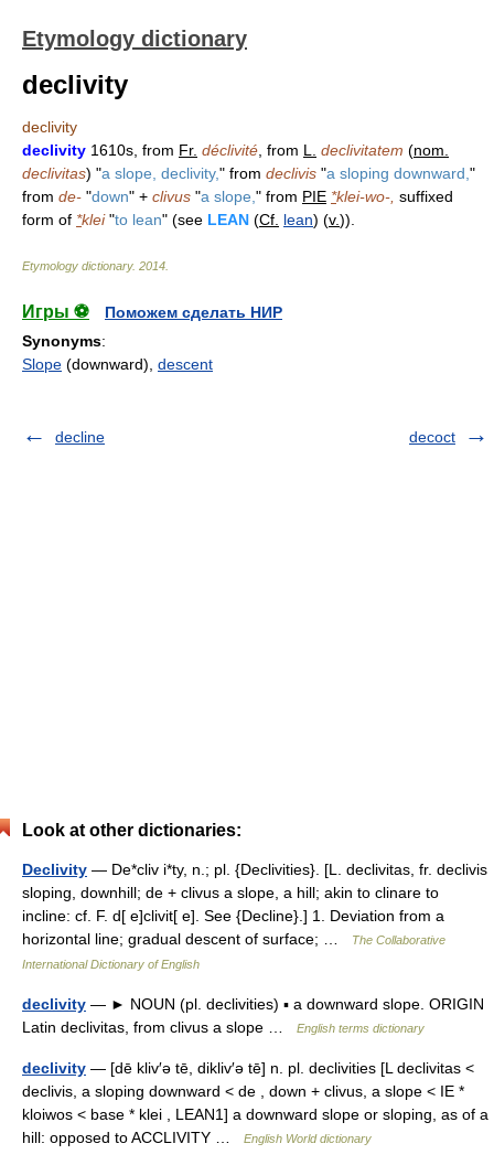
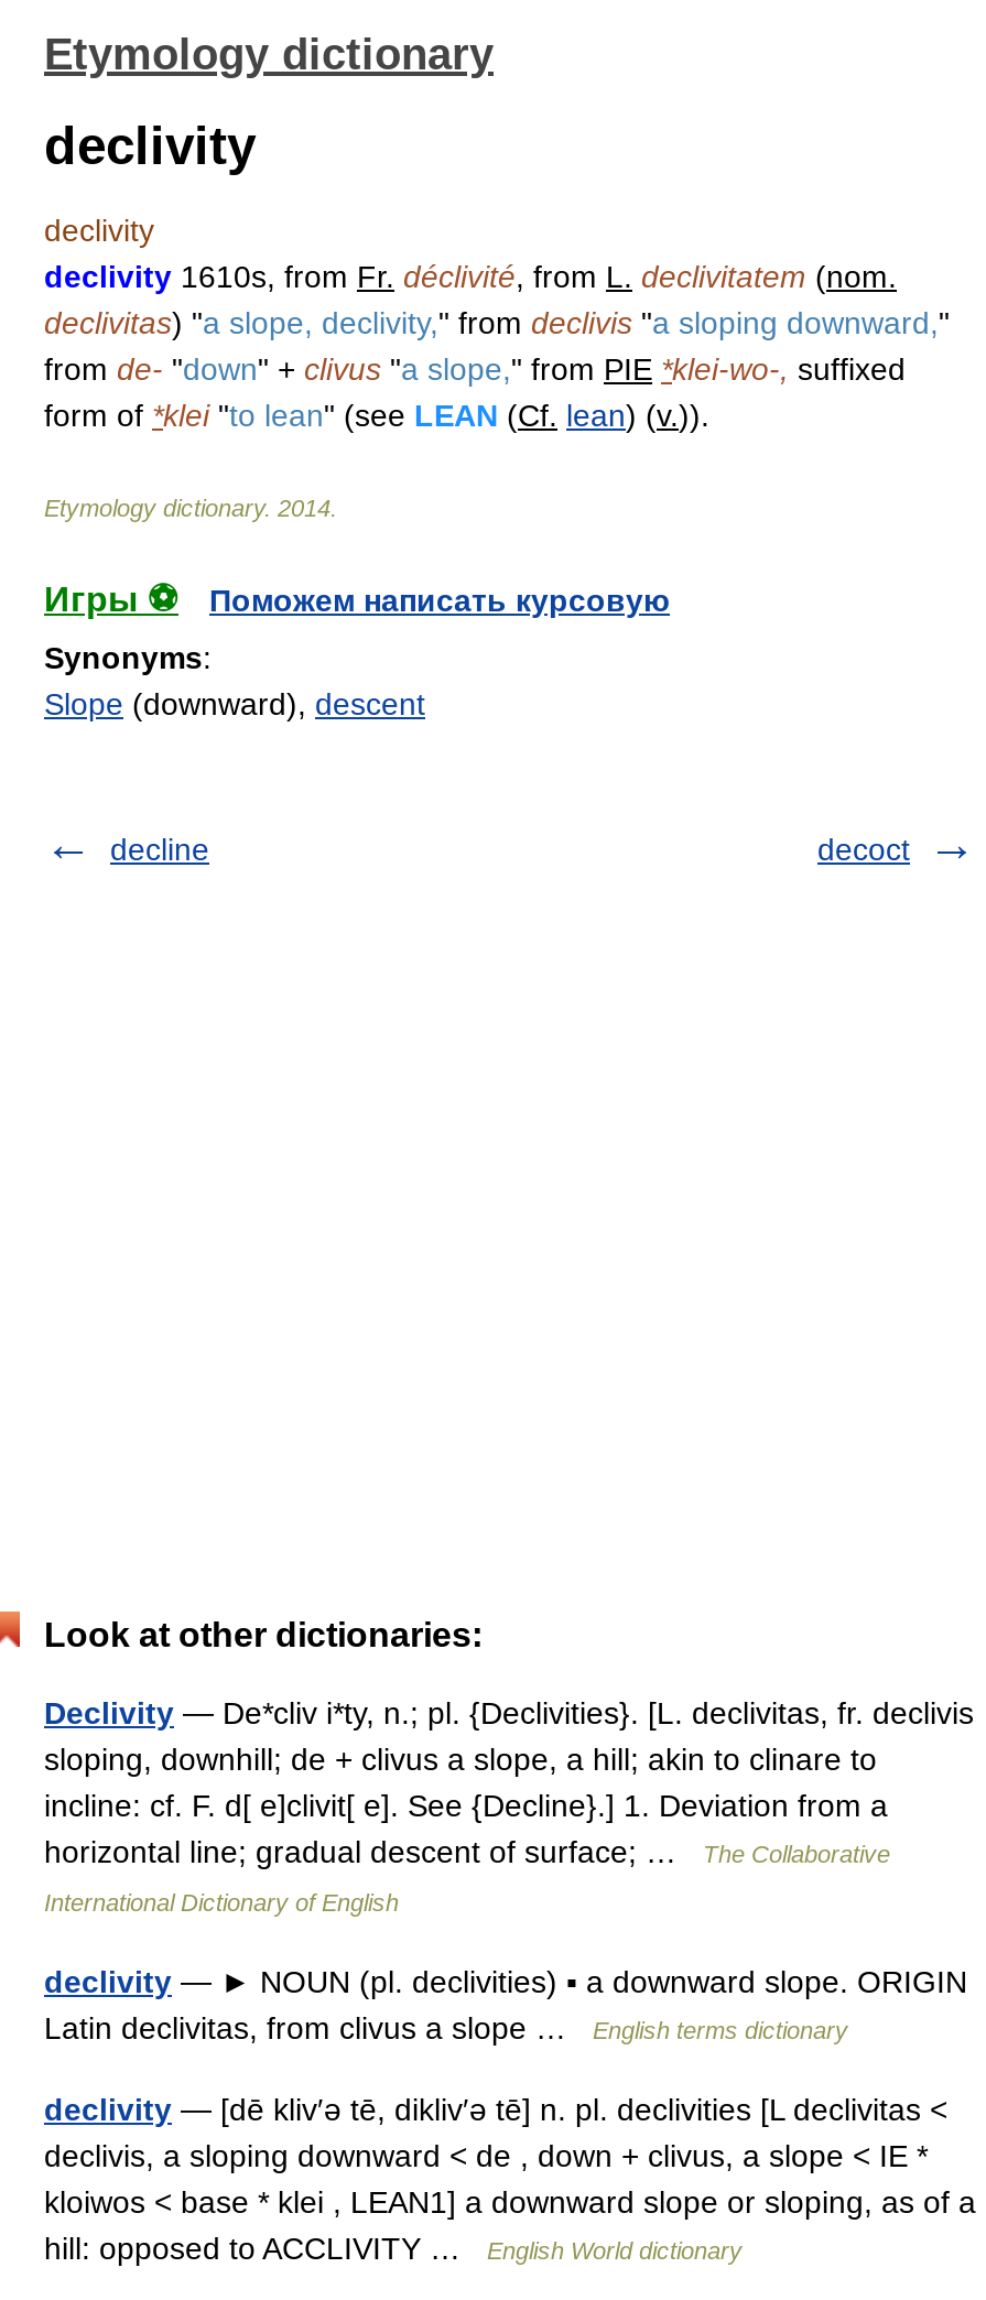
[105,303,282,321] Поможем сделать НИР -> [209,583,670,618] Поможем написать курсовую

